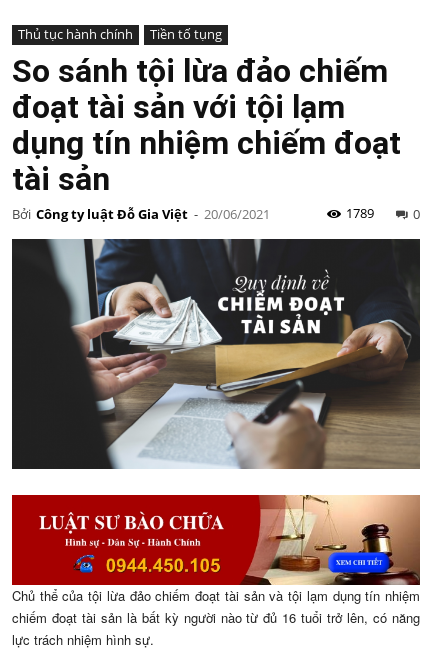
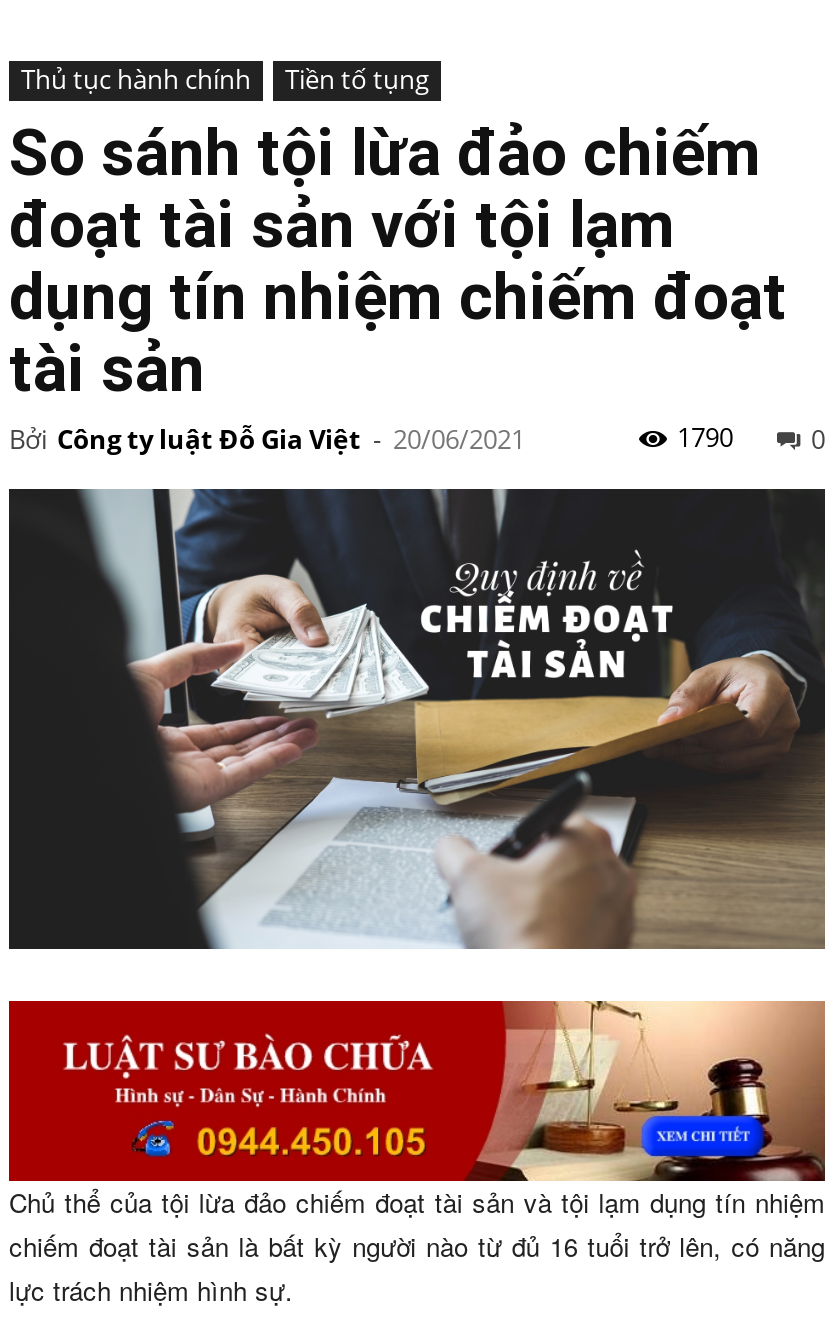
[346,204,374,222] 1789 -> [677,419,733,455] 1790

